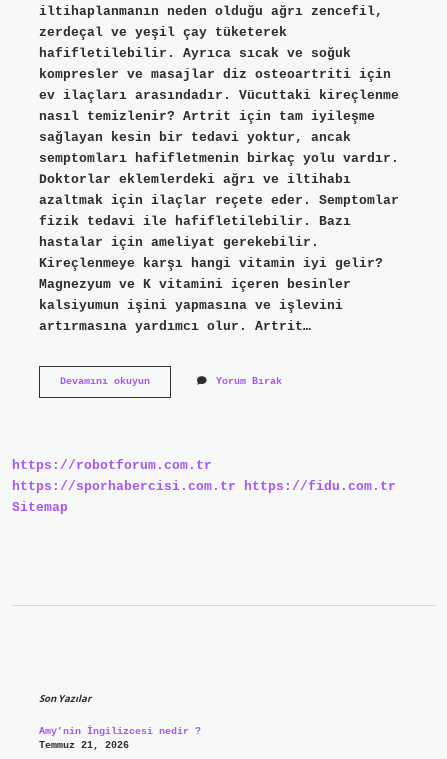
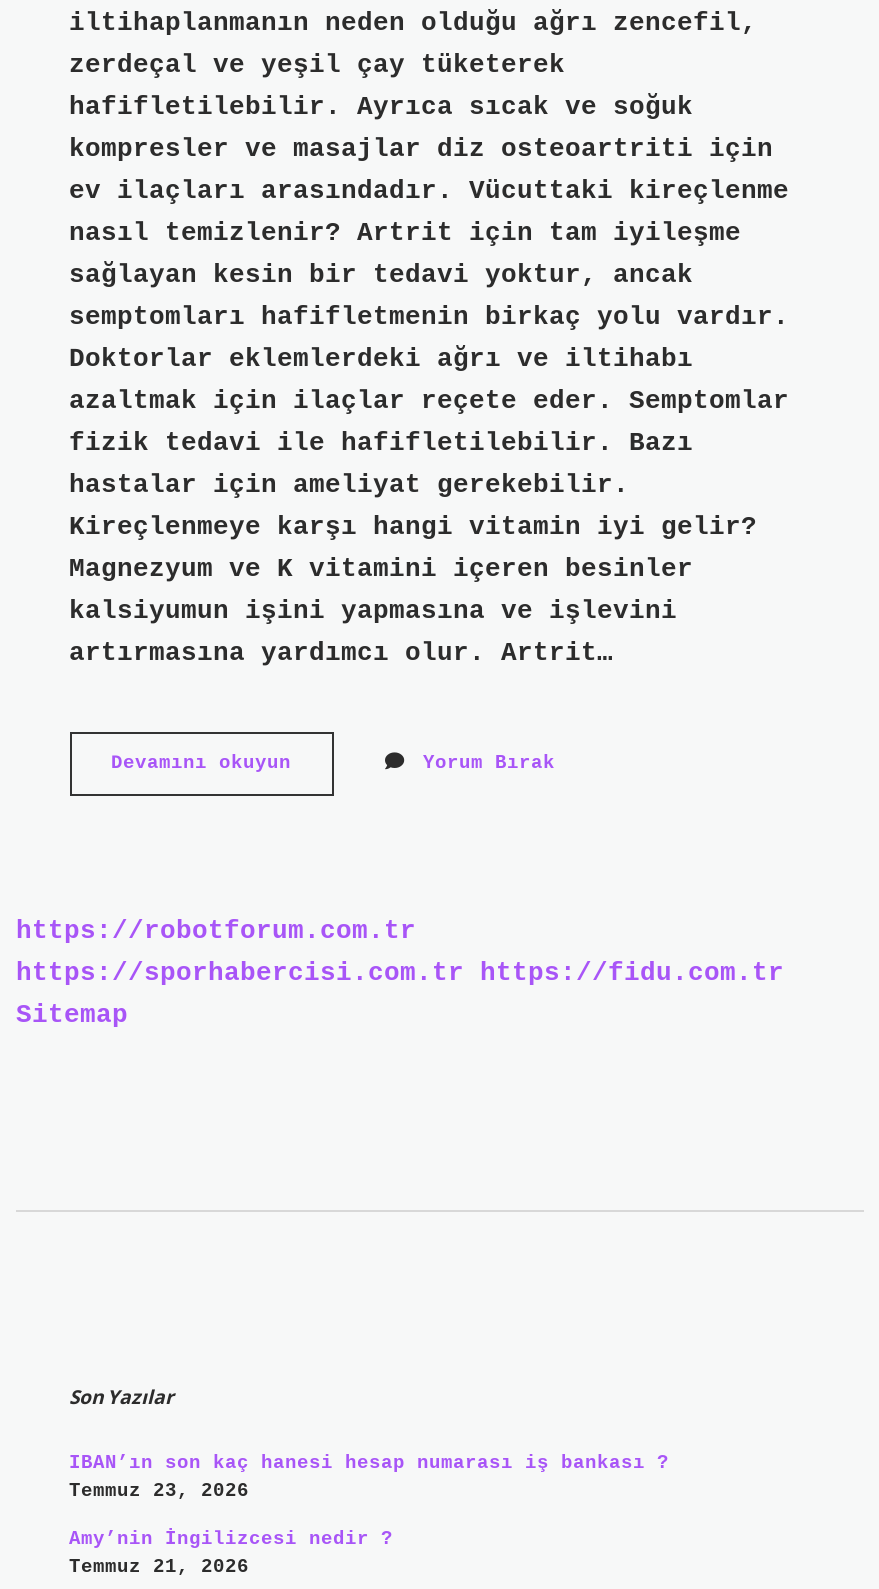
none -> [69,1453,669,1503] IBAN’ın son kaç hanesi hesap numarası iş bankası ? | Temmuz 23, 2026

